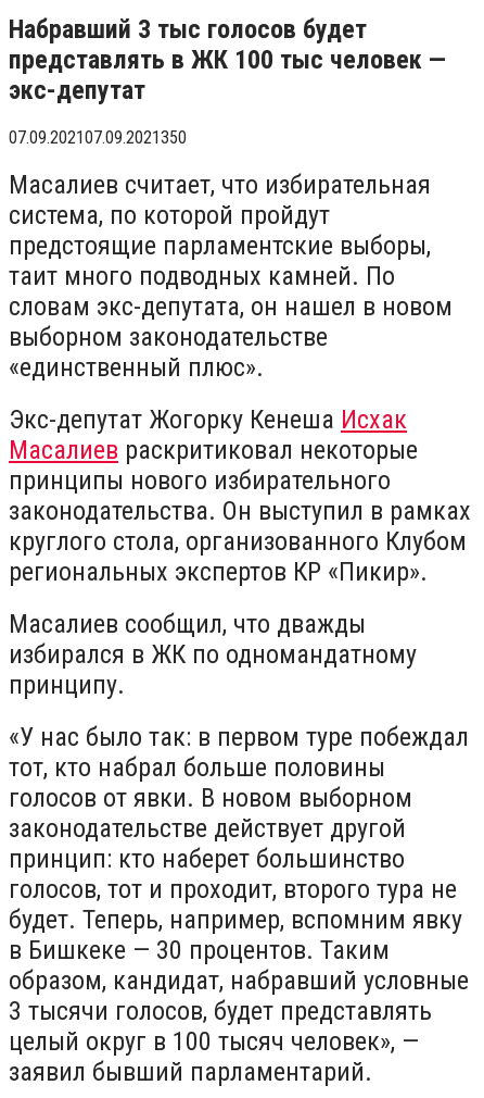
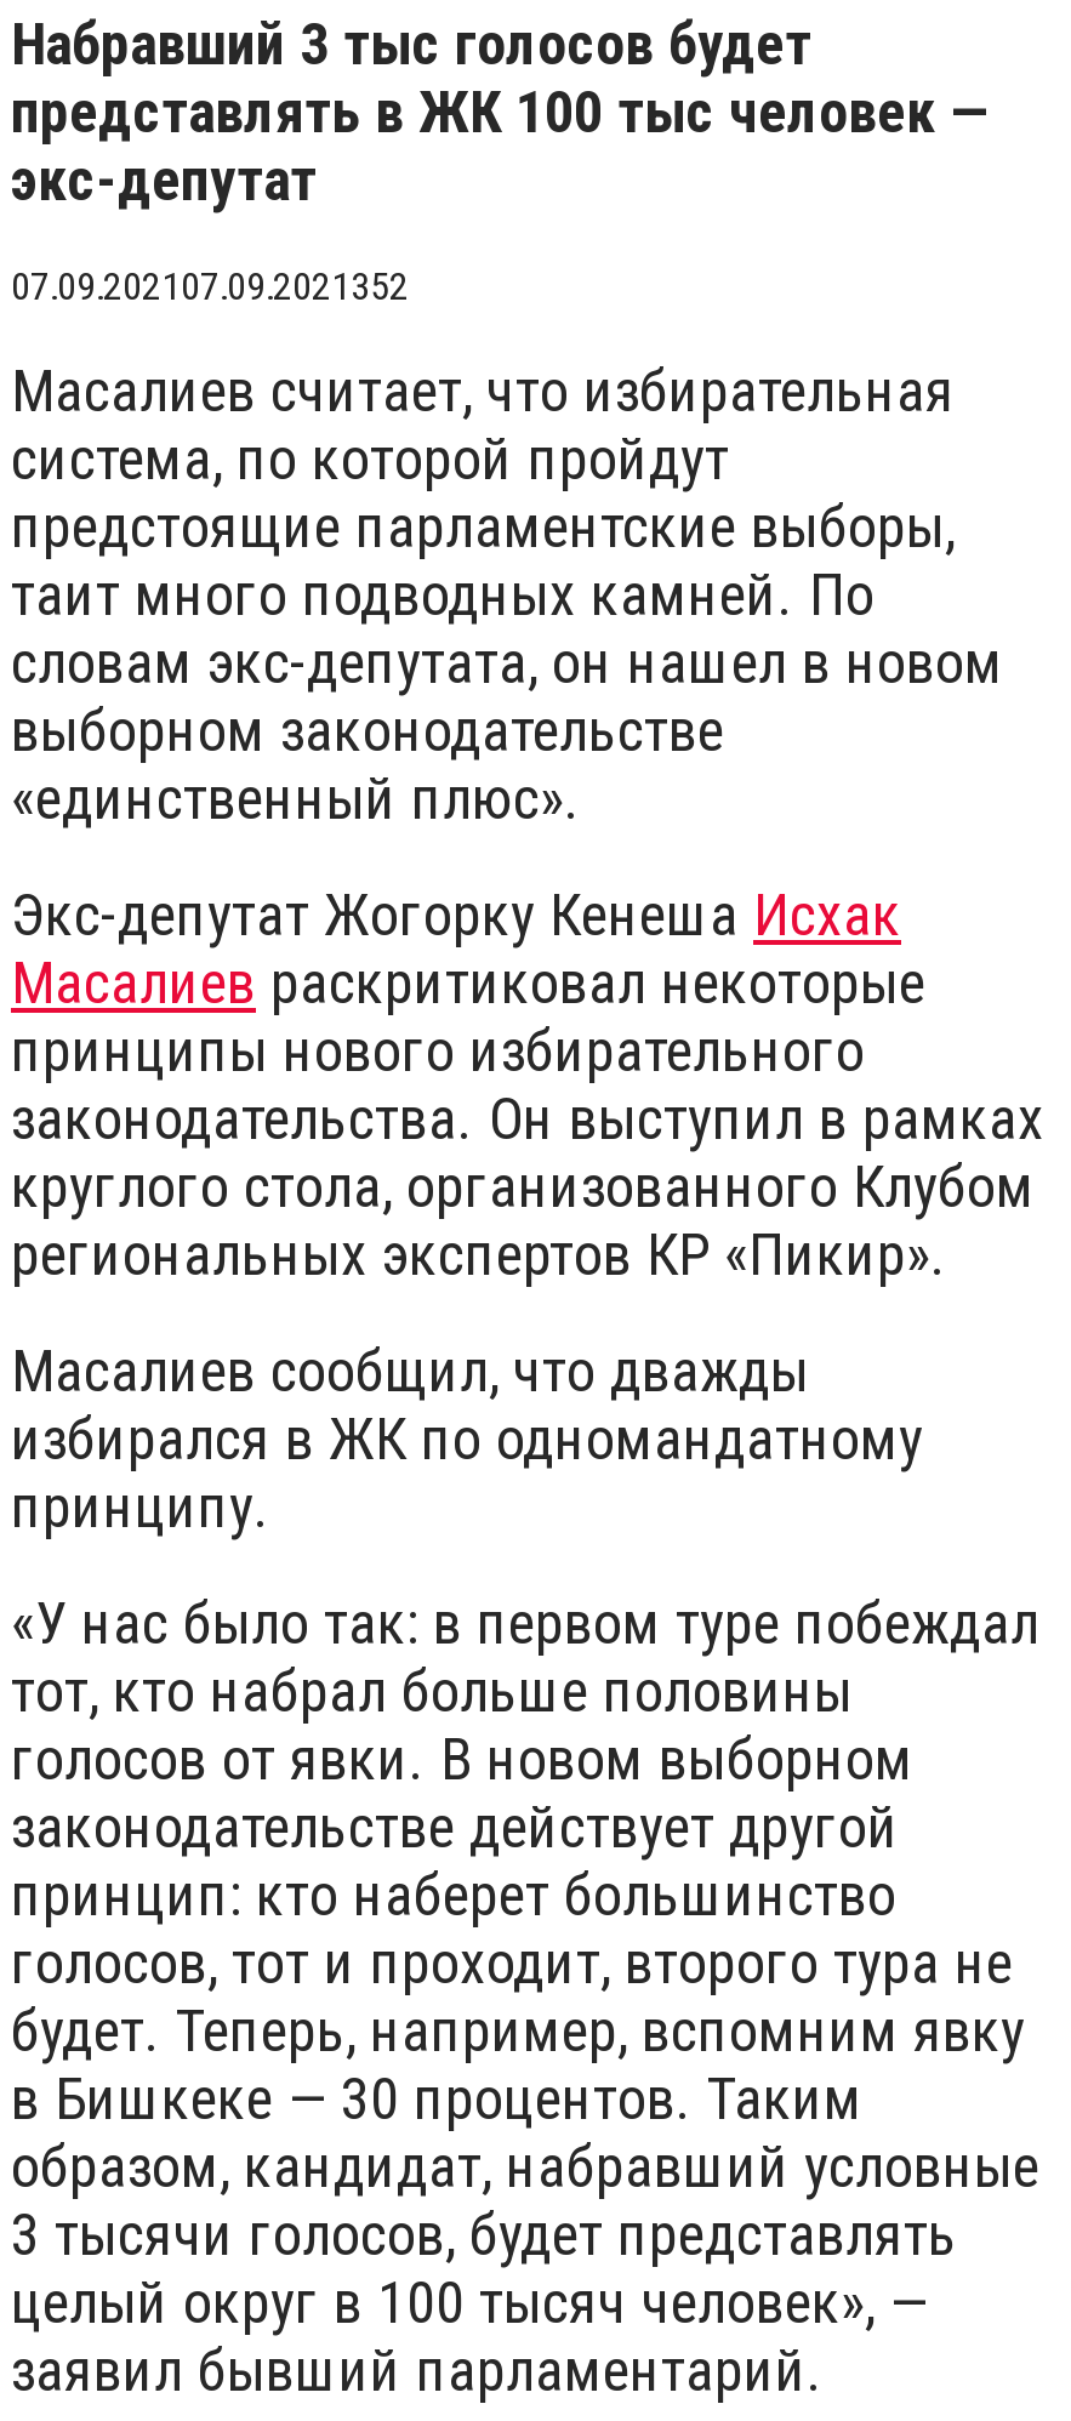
[9,127,187,147] 07.09.2021 07.09.2021 350 -> [11,262,409,308] 07.09.2021 07.09.2021 352

